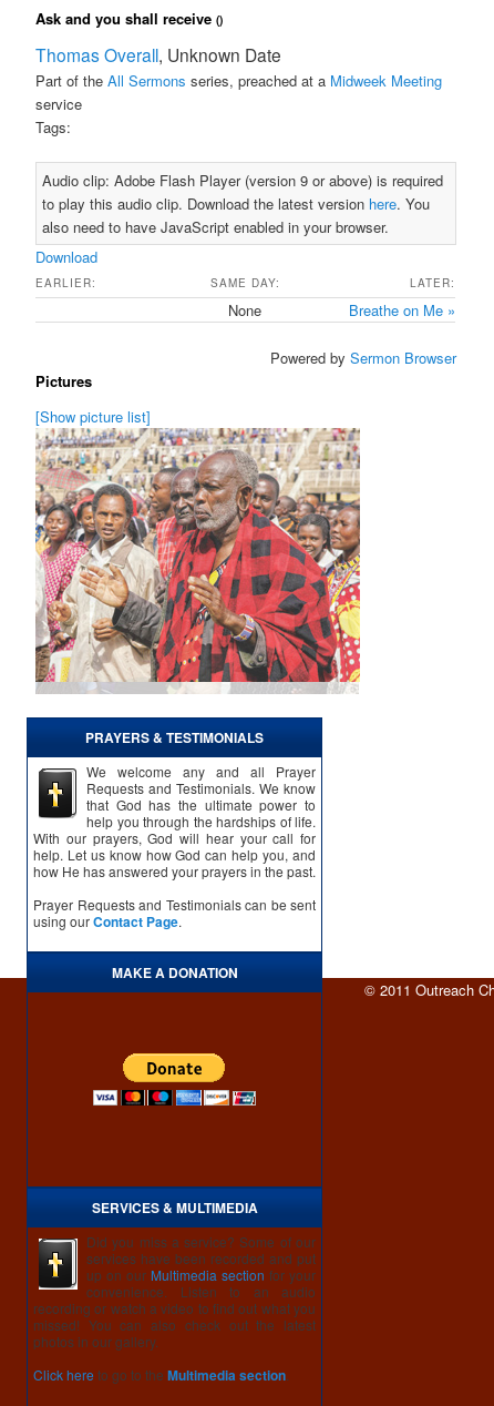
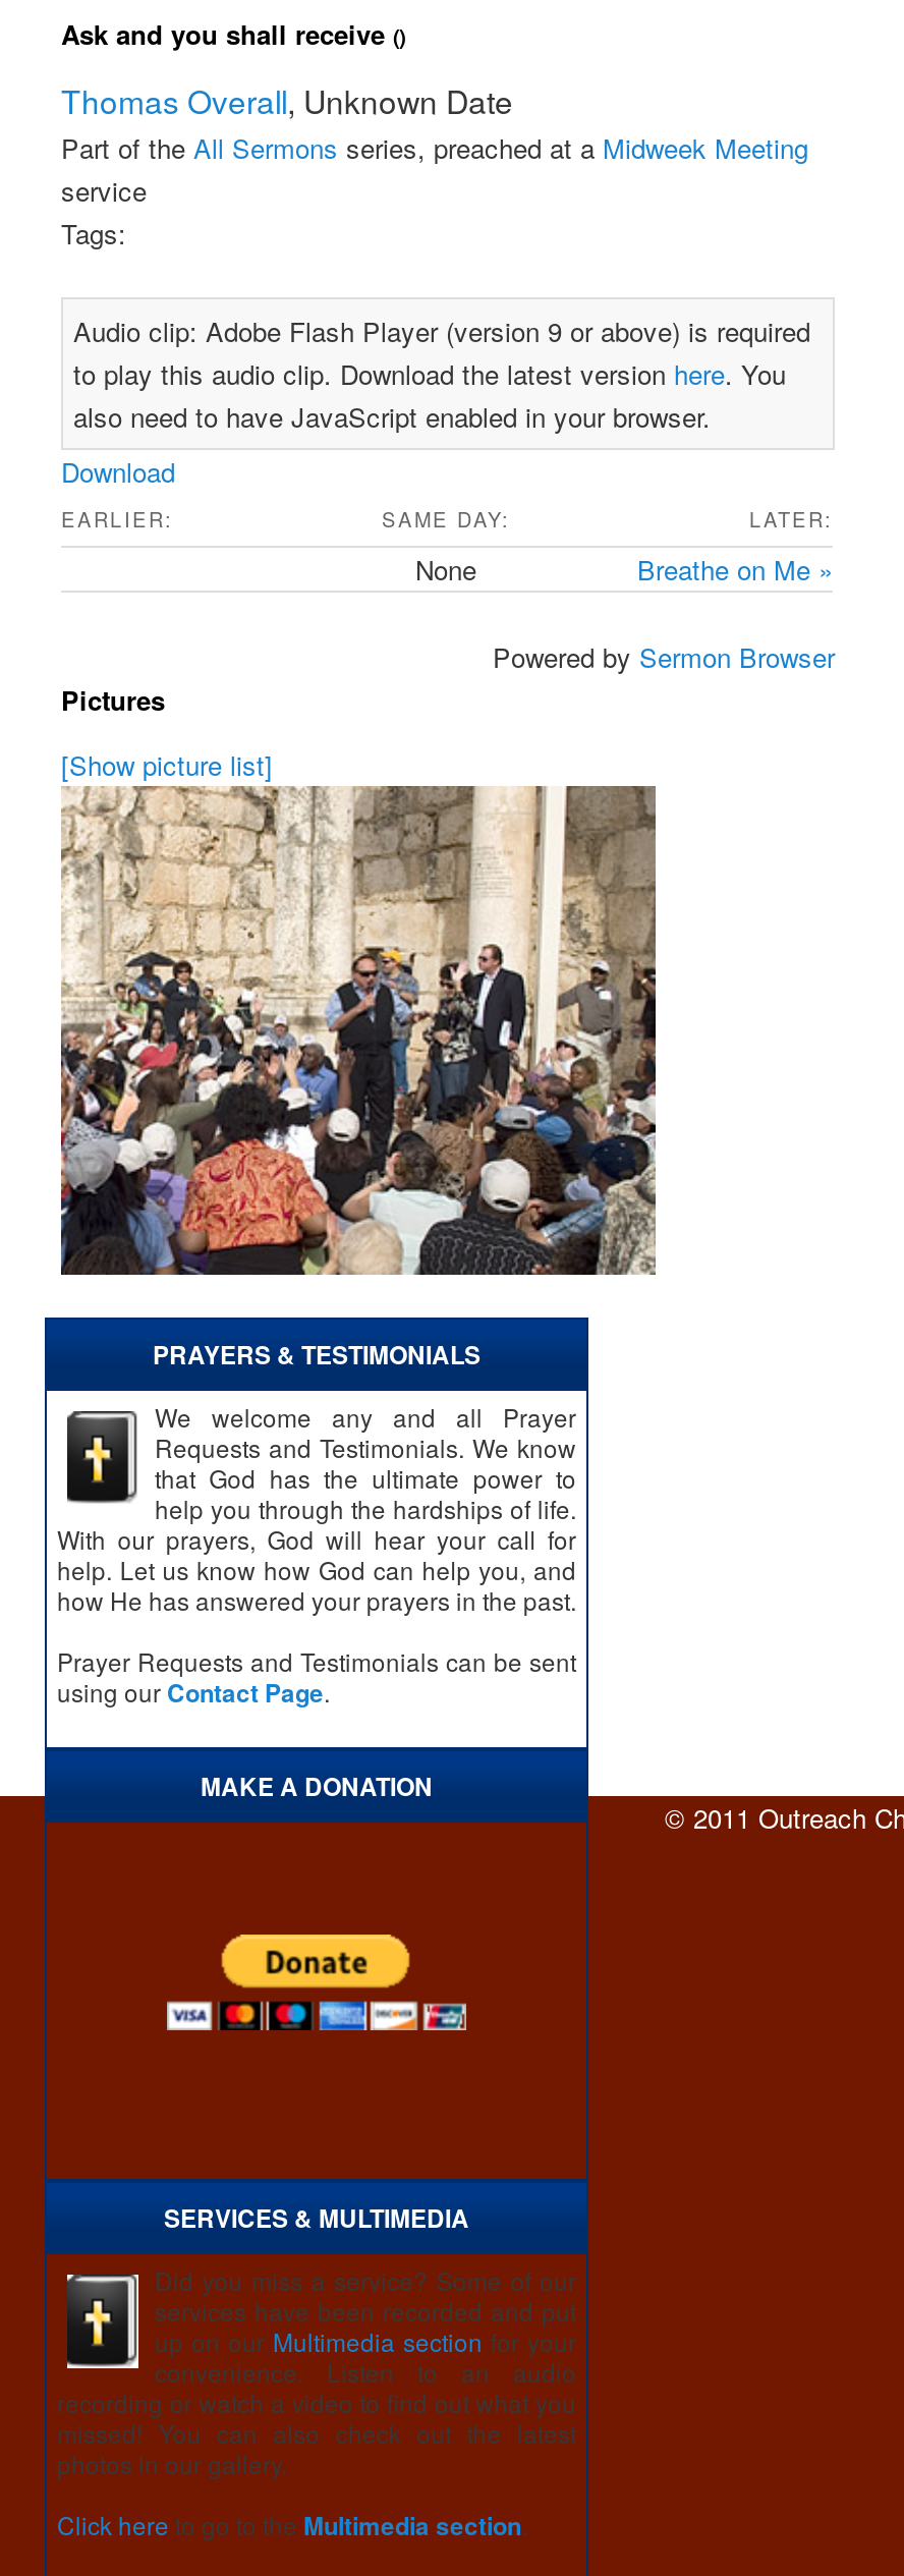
[34,428,361,694] [image] -> [59,784,658,1277] [image]

